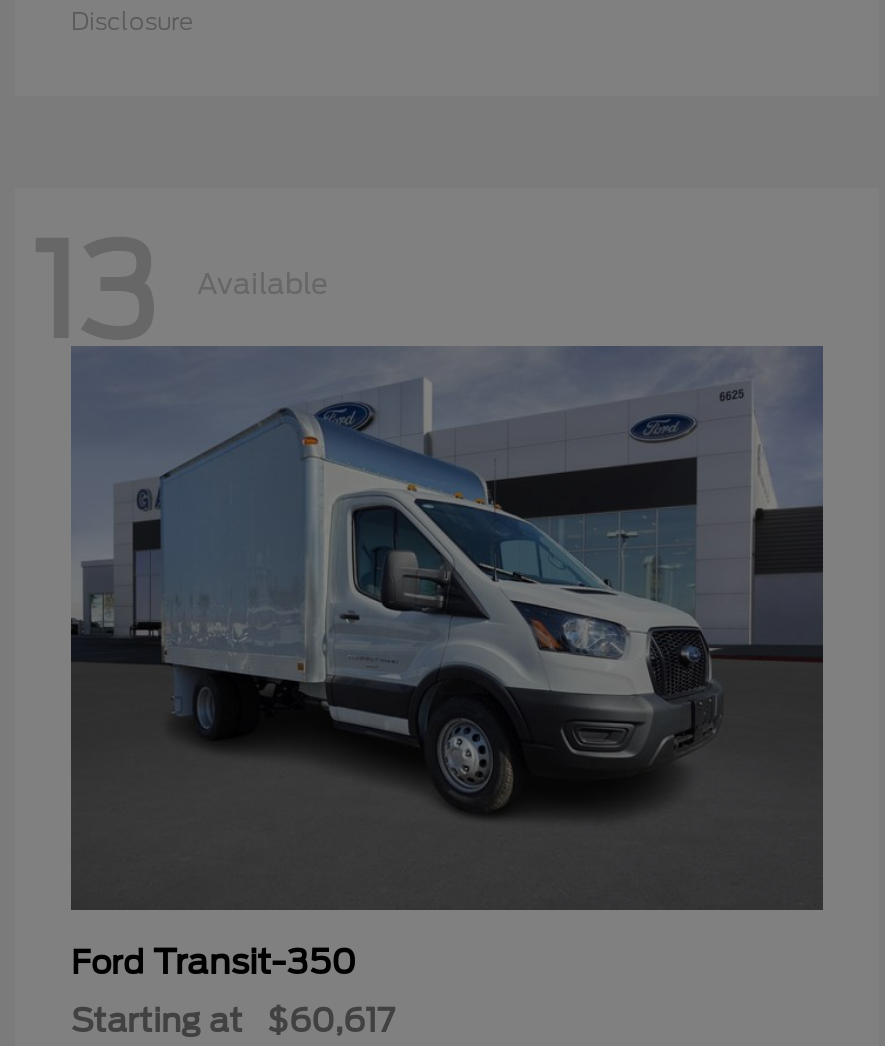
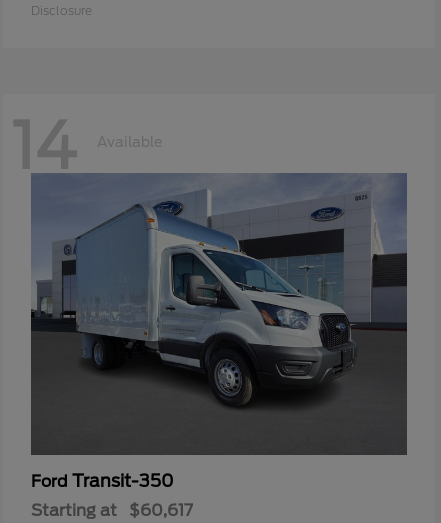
[31,216,157,368] 13 -> [11,108,77,184] 14

